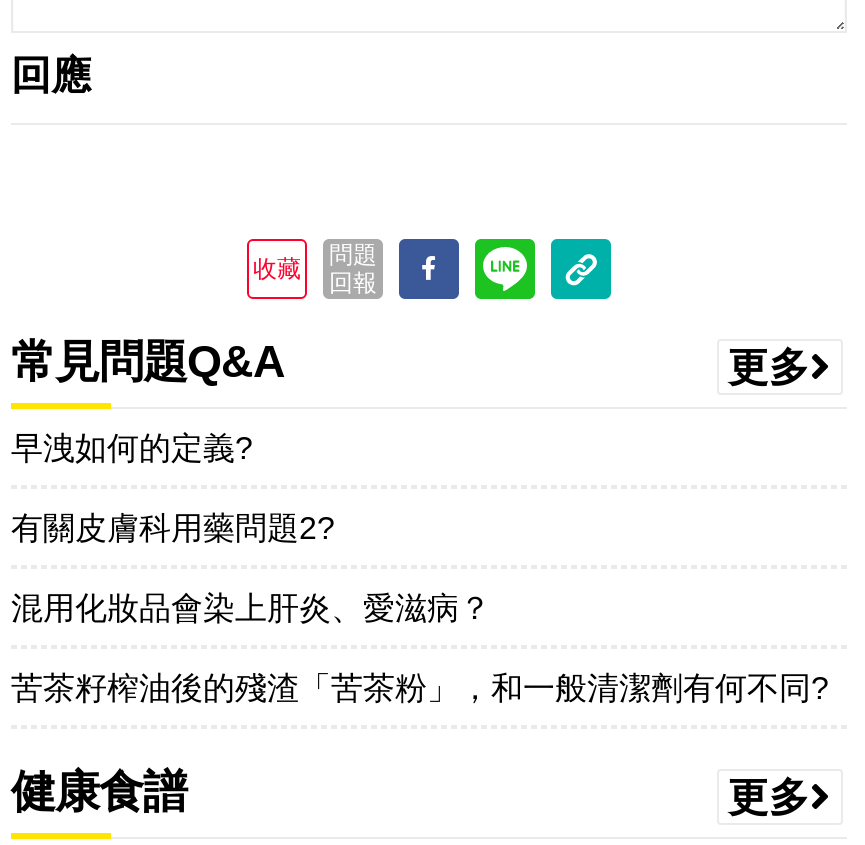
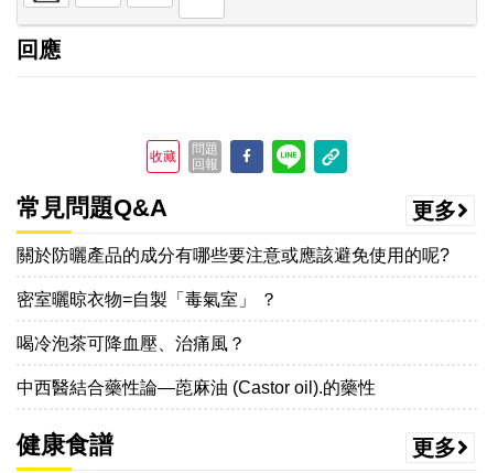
[11,431,253,465] 早洩如何的定義? -> [17,246,450,265] 關於防曬產品的成分有哪些要注意或應該避免使用的呢?
[11,511,335,545] 有關皮膚科用藥問題2? -> [17,290,278,309] 密室曬晾衣物=自製「毒氣室」 ？
[11,591,491,625] 混用化妝品會染上肝炎、愛滋病？ -> [17,334,246,353] 喝冷泡茶可降血壓、治痛風？
[11,671,829,705] 苦茶籽榨油後的殘渣「苦茶粉」，和一般清潔劑有何不同? -> [17,378,376,397] 中西醫結合藥性論—萞麻油 (Castor oil).的藥性

